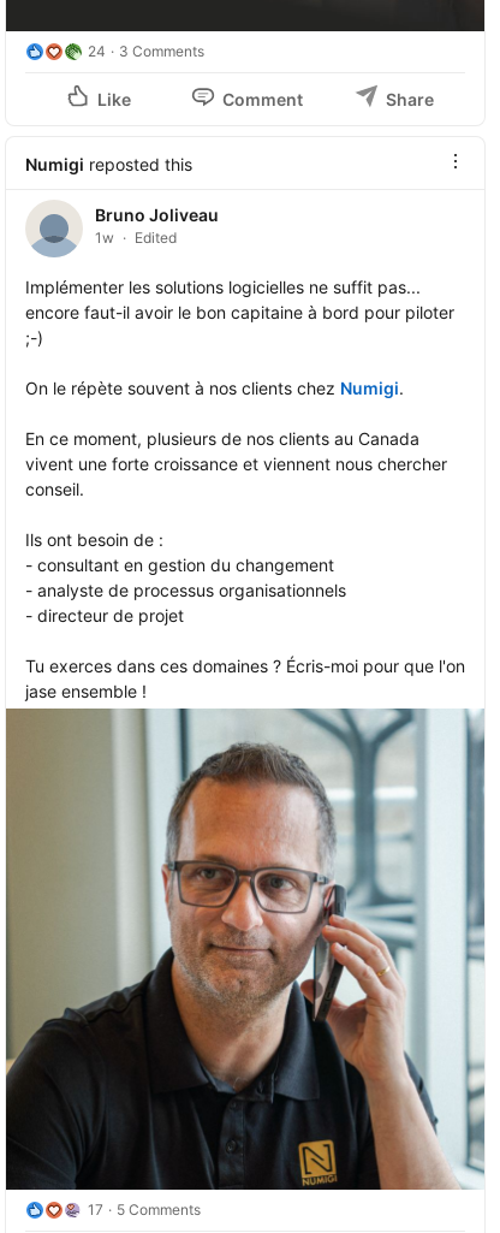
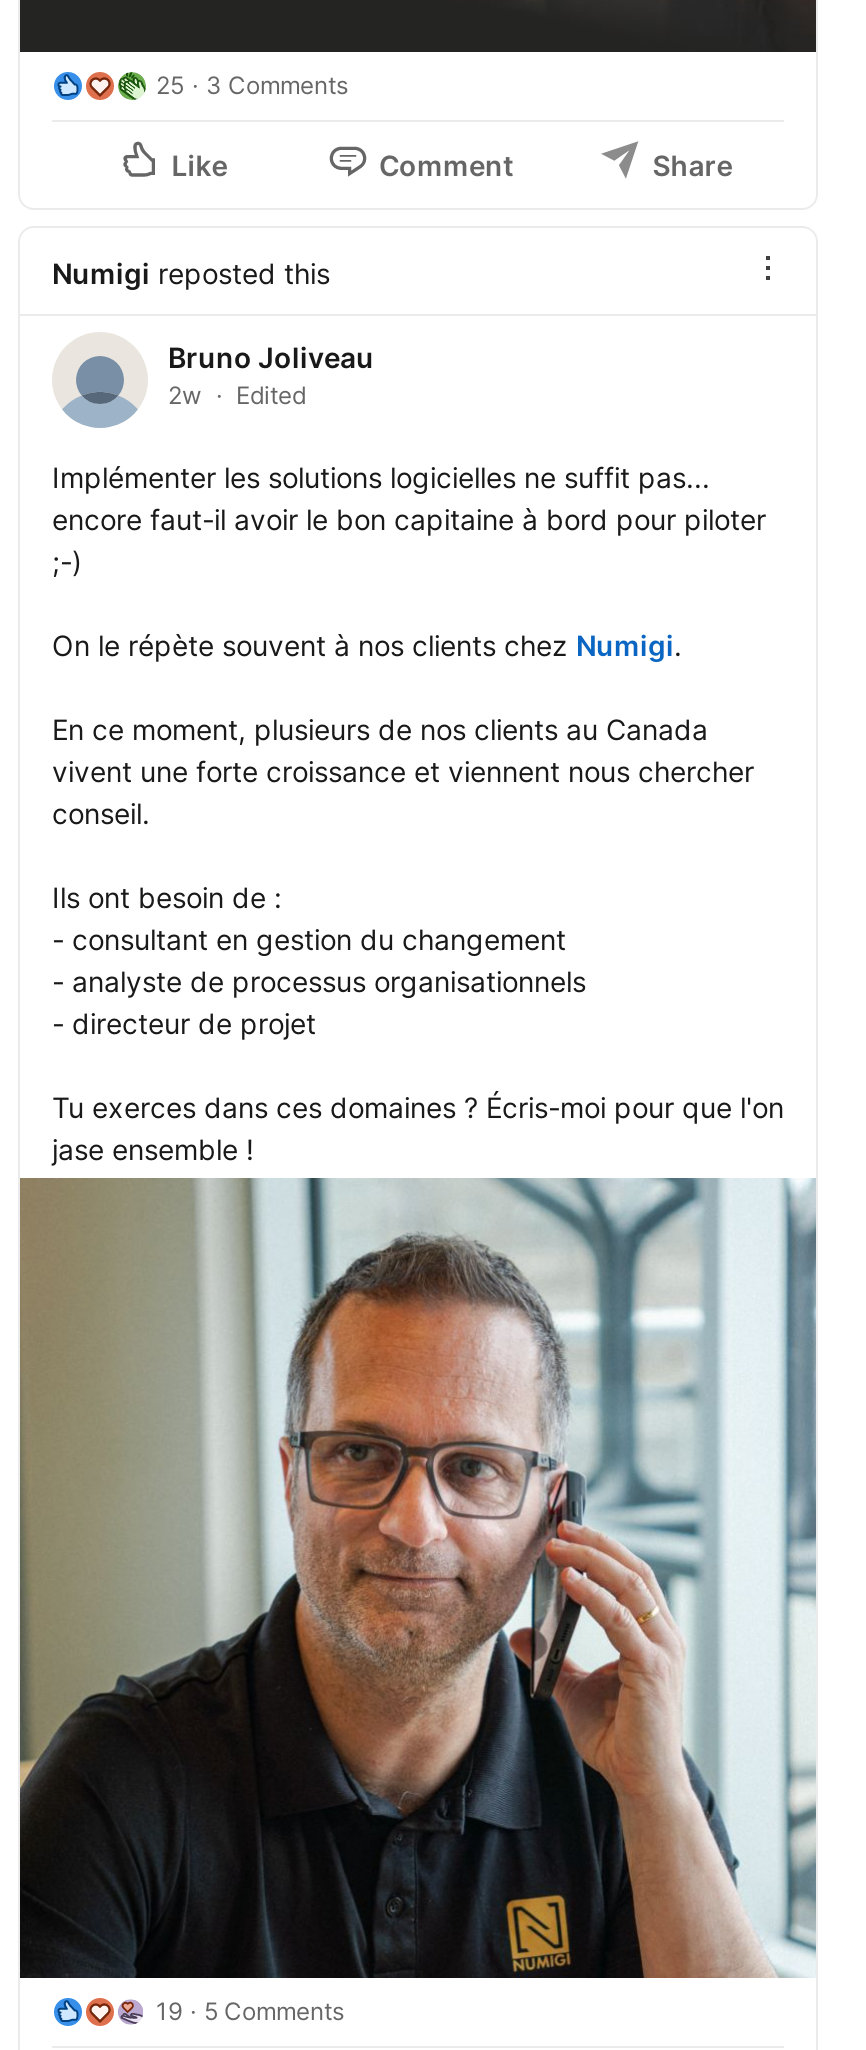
[88,42,204,60] 24 3 Comments -> [156,69,348,99] 25 3 Comments
[95,228,177,246] 1w Edited -> [168,379,306,409] 2w Edited
[88,1200,201,1218] 17 5 Comments -> [156,1995,344,2025] 19 5 Comments

